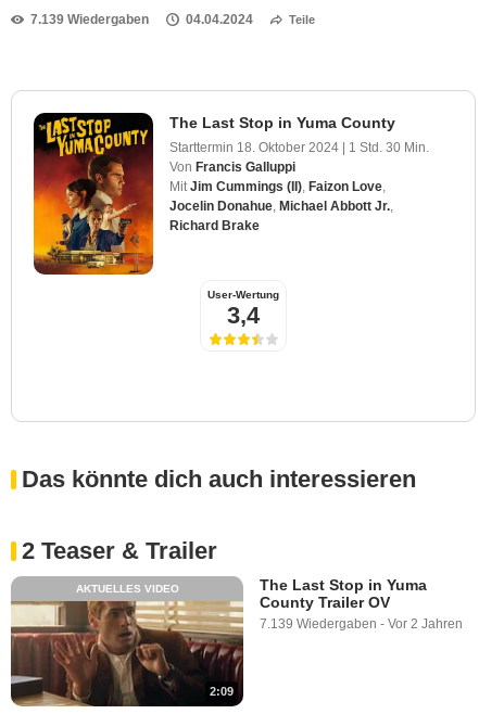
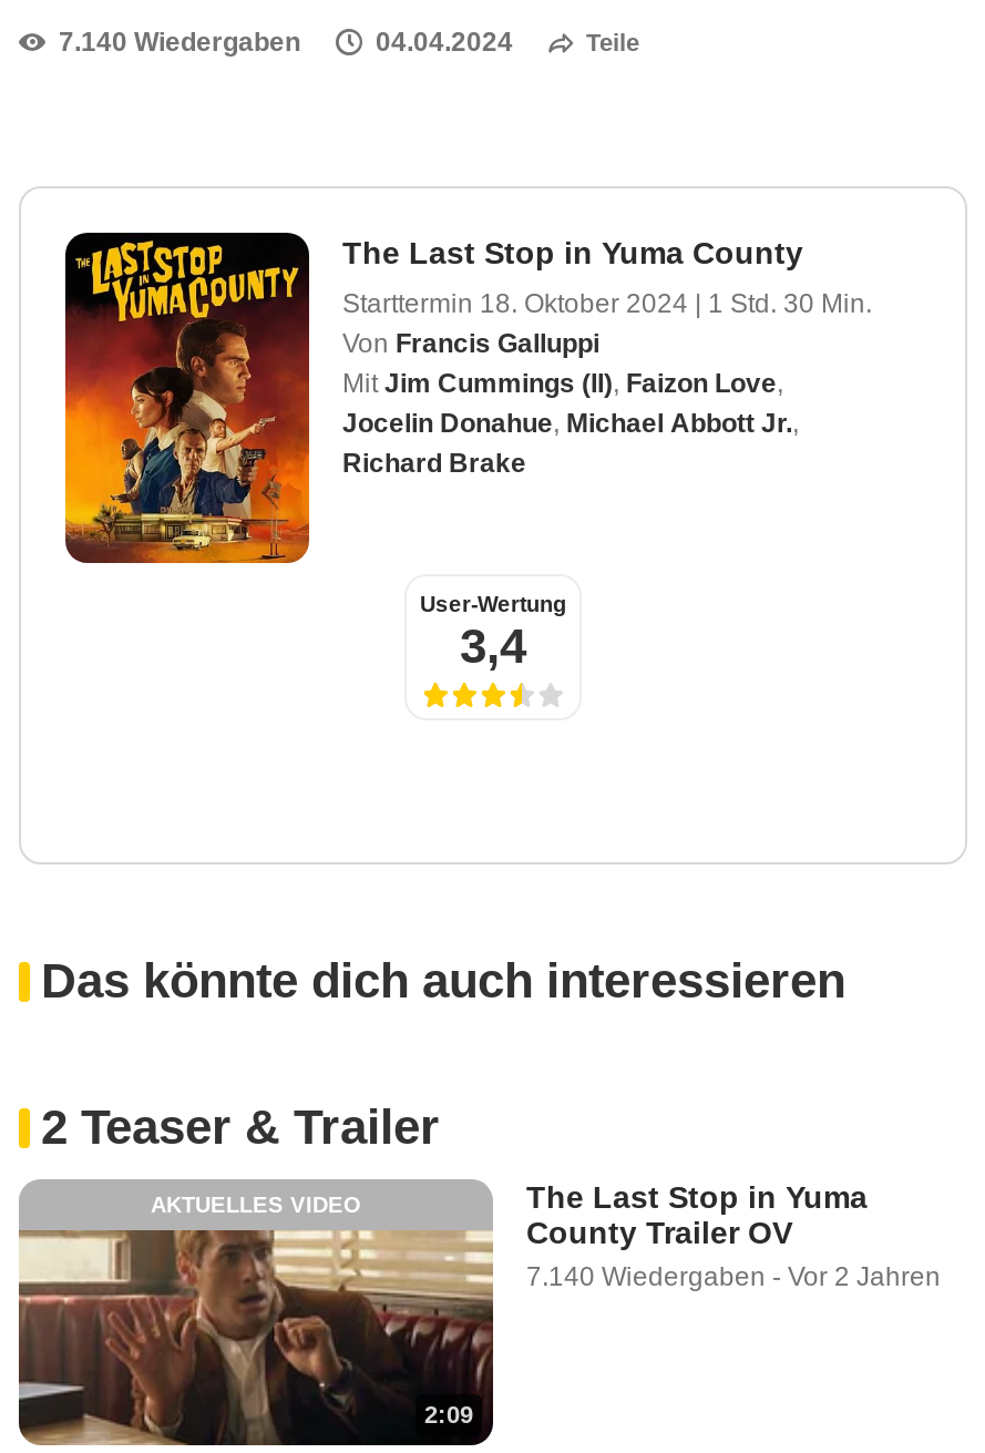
[30,12,149,27] 7.139 Wiedergaben -> [59,26,300,57] 7.140 Wiedergaben
[260,616,463,631] 7.139 Wiedergaben - Vor 2 Jahren -> [526,1261,941,1292] 7.140 Wiedergaben - Vor 2 Jahren

